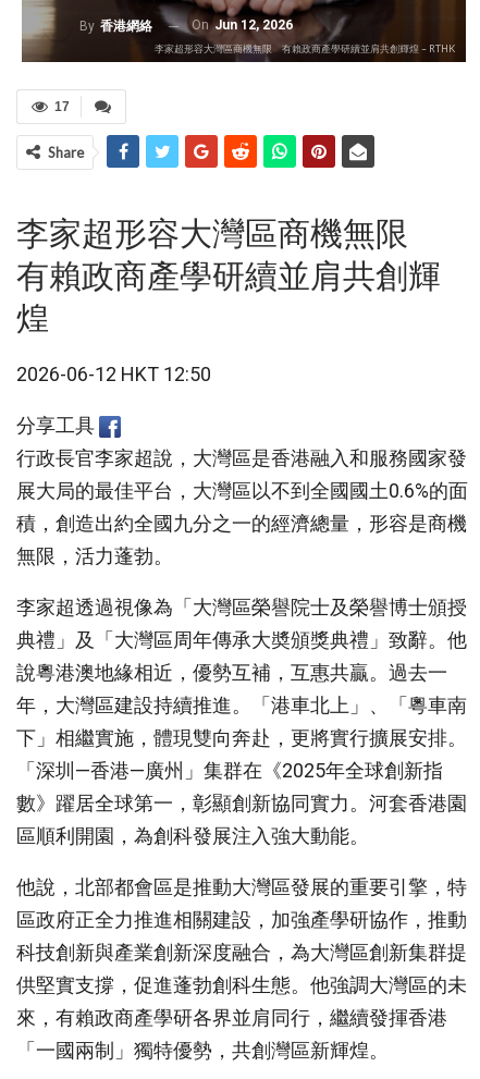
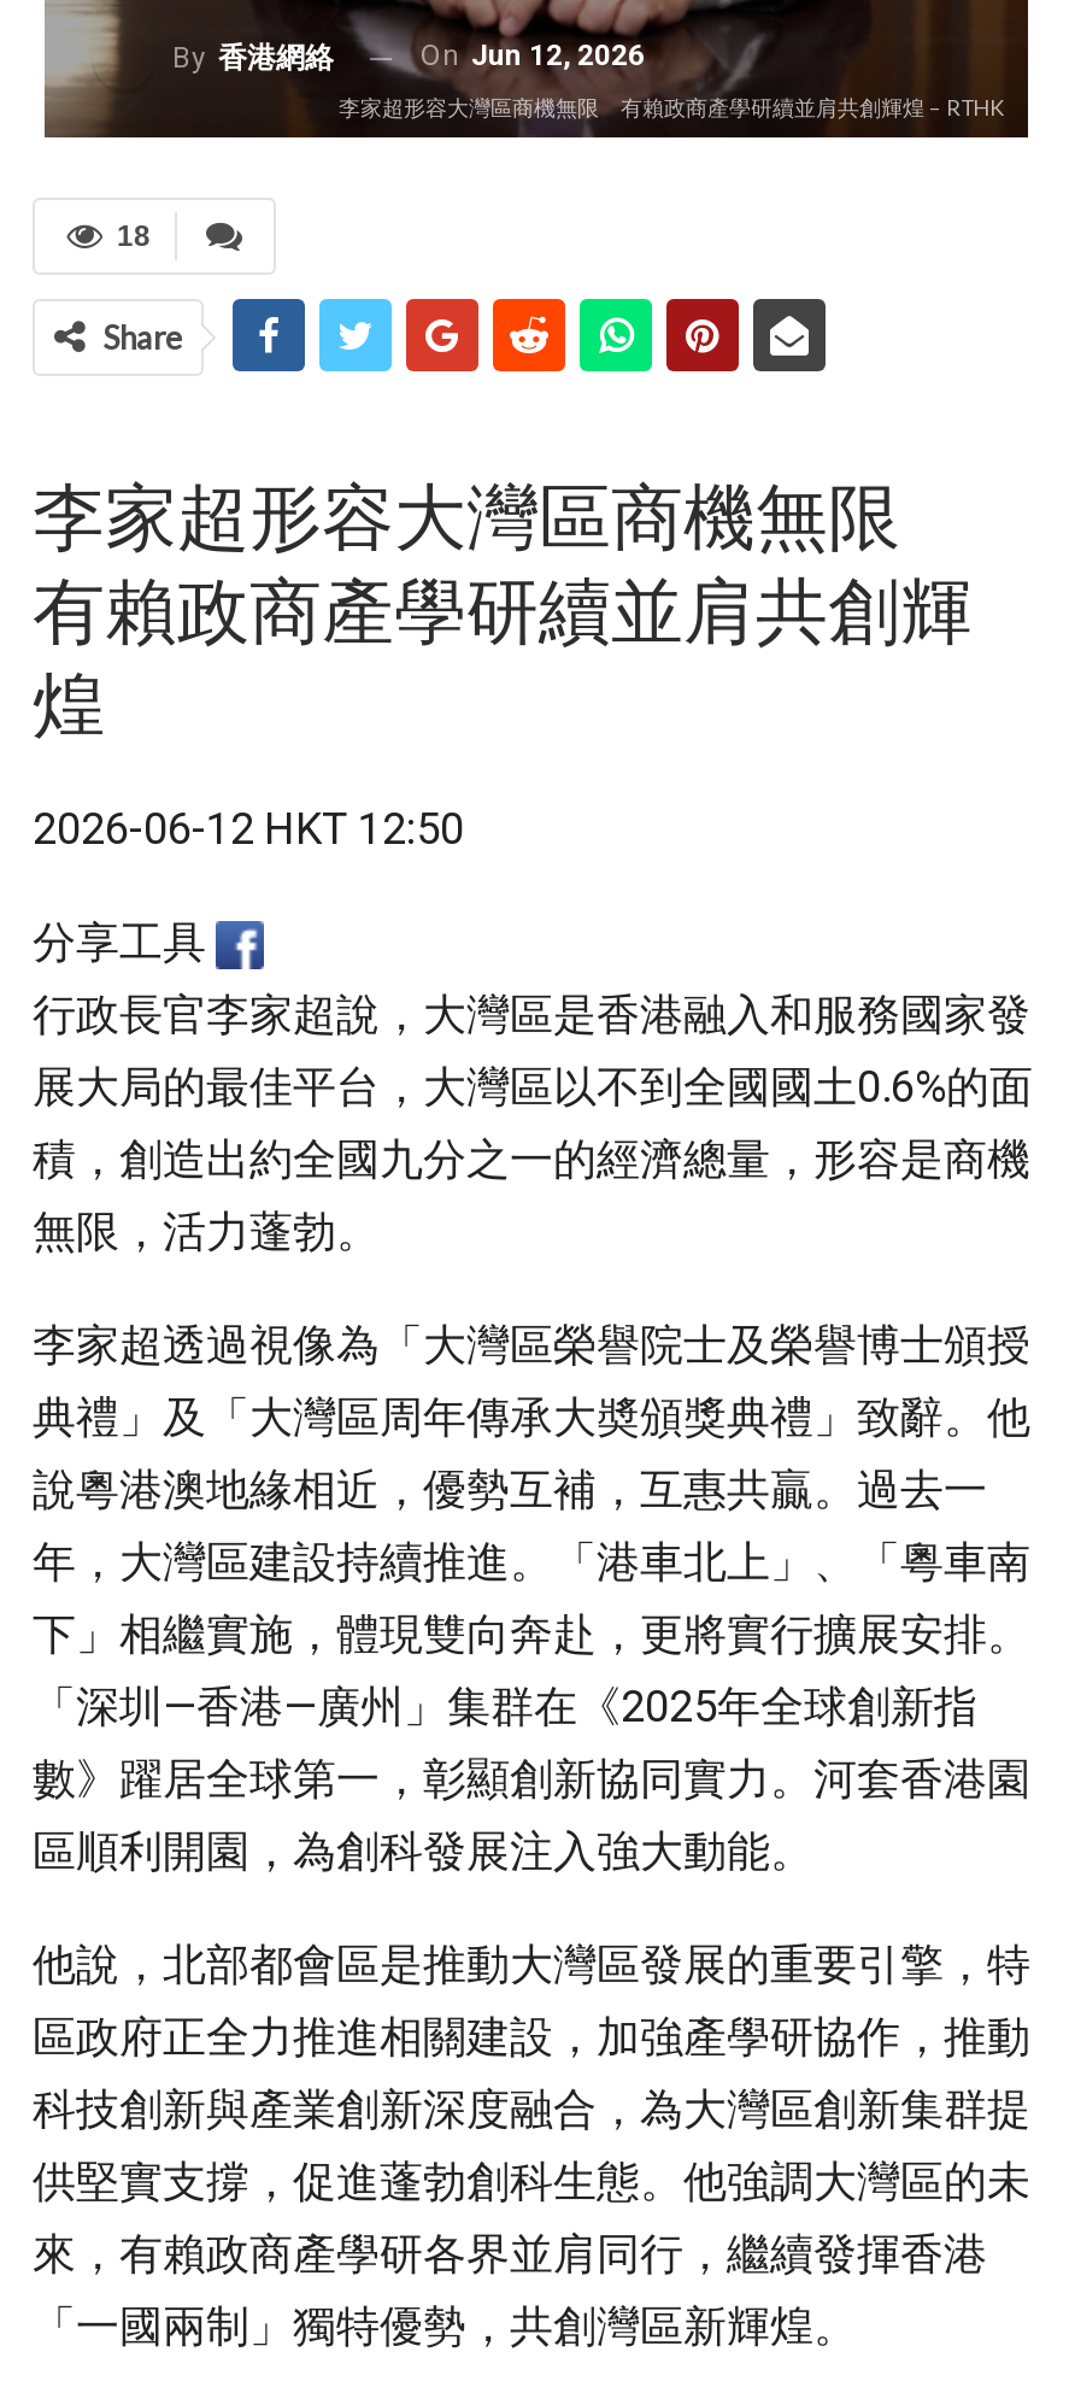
[54,99,70,114] 17 -> [117,219,151,253] 18

